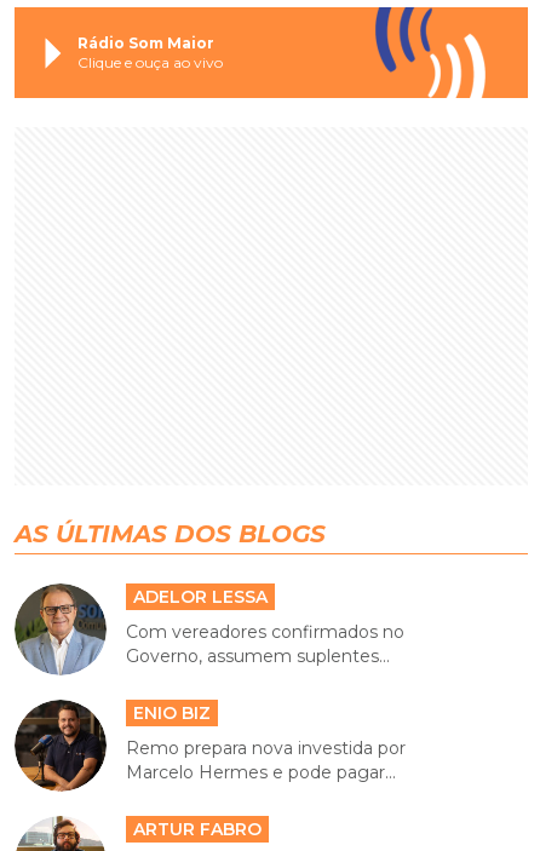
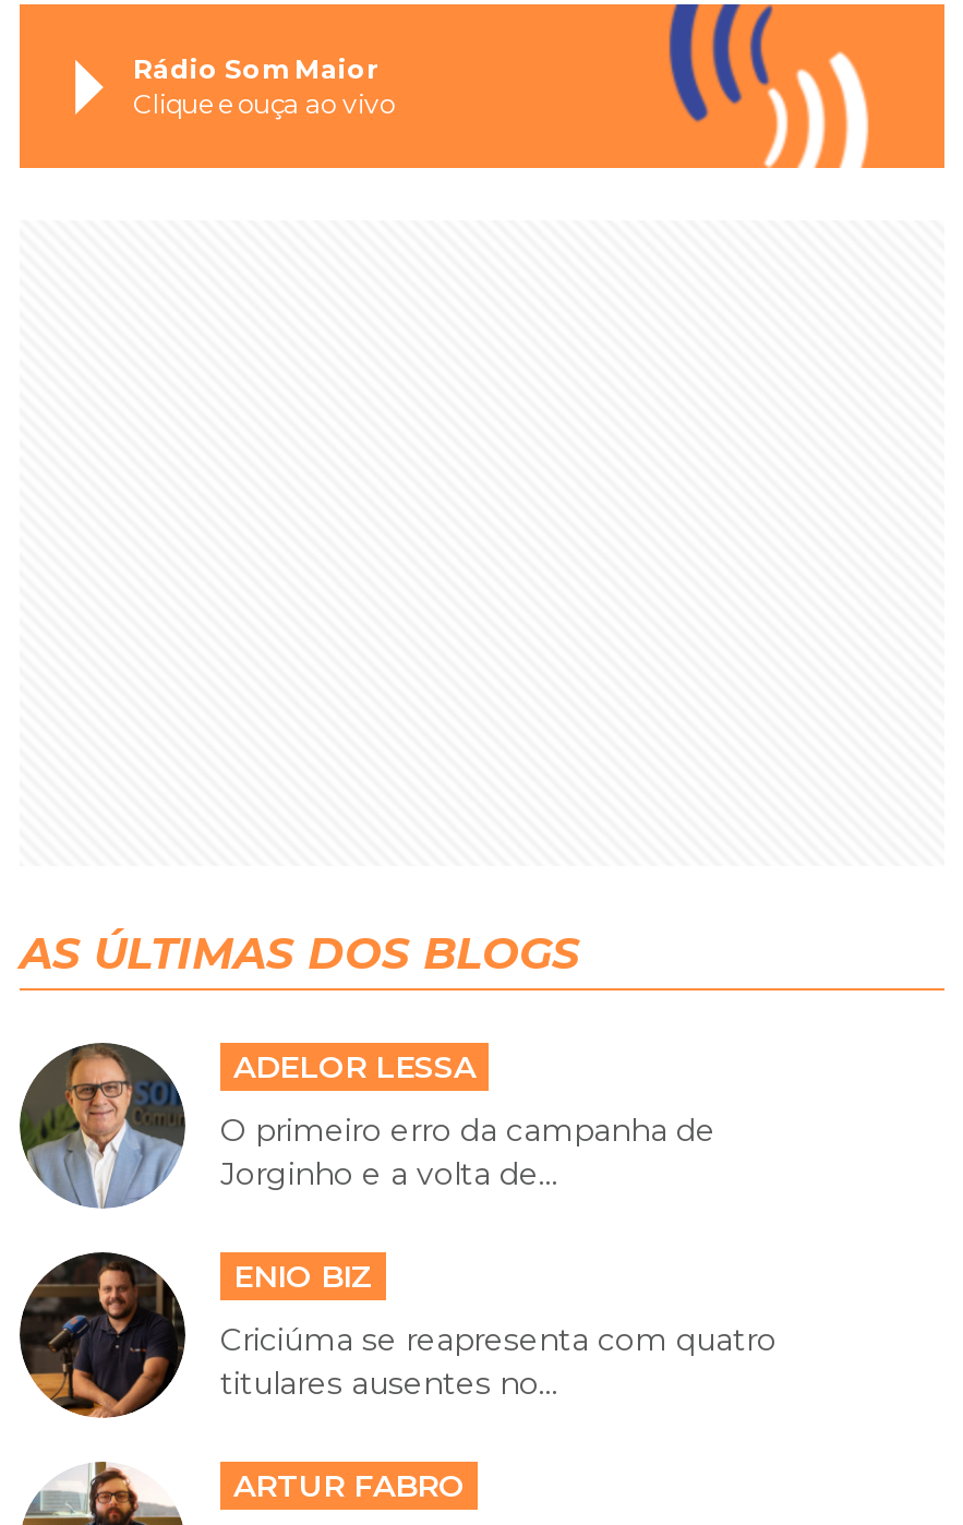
[126,621,404,667] Com vereadores confirmados no | Governo, assumem suplentes... -> [220,1111,715,1194] O primeiro erro da campanha de | Jorginho e a volta de...
[126,737,406,783] Remo prepara nova investida por | Marcelo Hermes e pode pagar... -> [220,1320,777,1403] Criciúma se reapresenta com quatro | titulares ausentes no...

